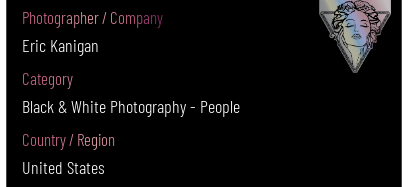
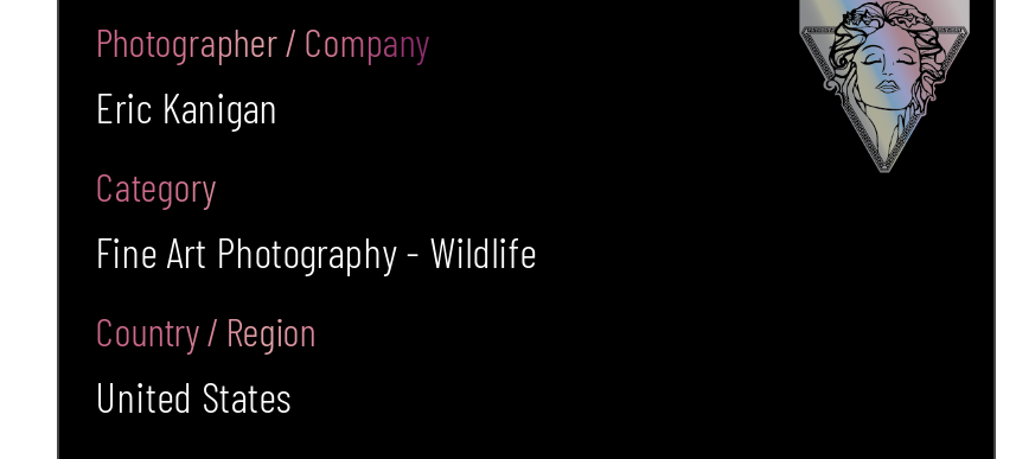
[22,95,240,117] Black & White Photography - People -> [95,226,536,278] Fine Art Photography - Wildlife

